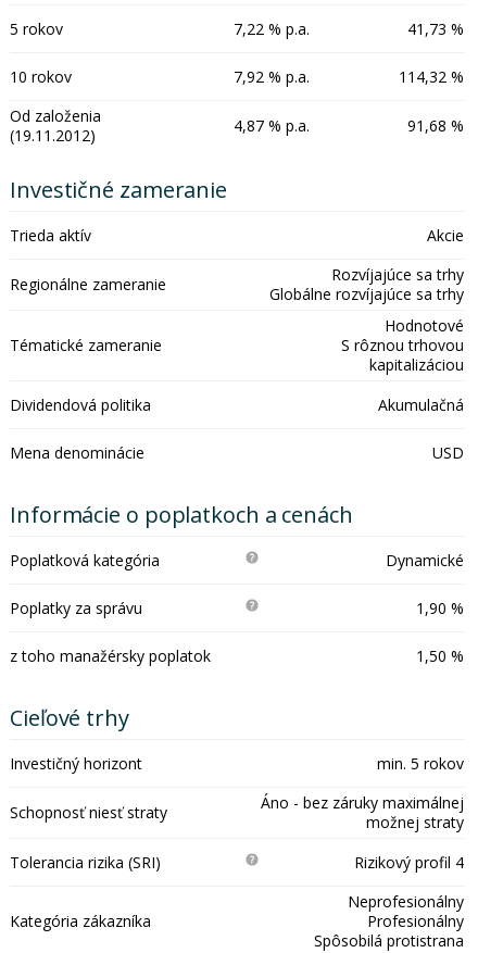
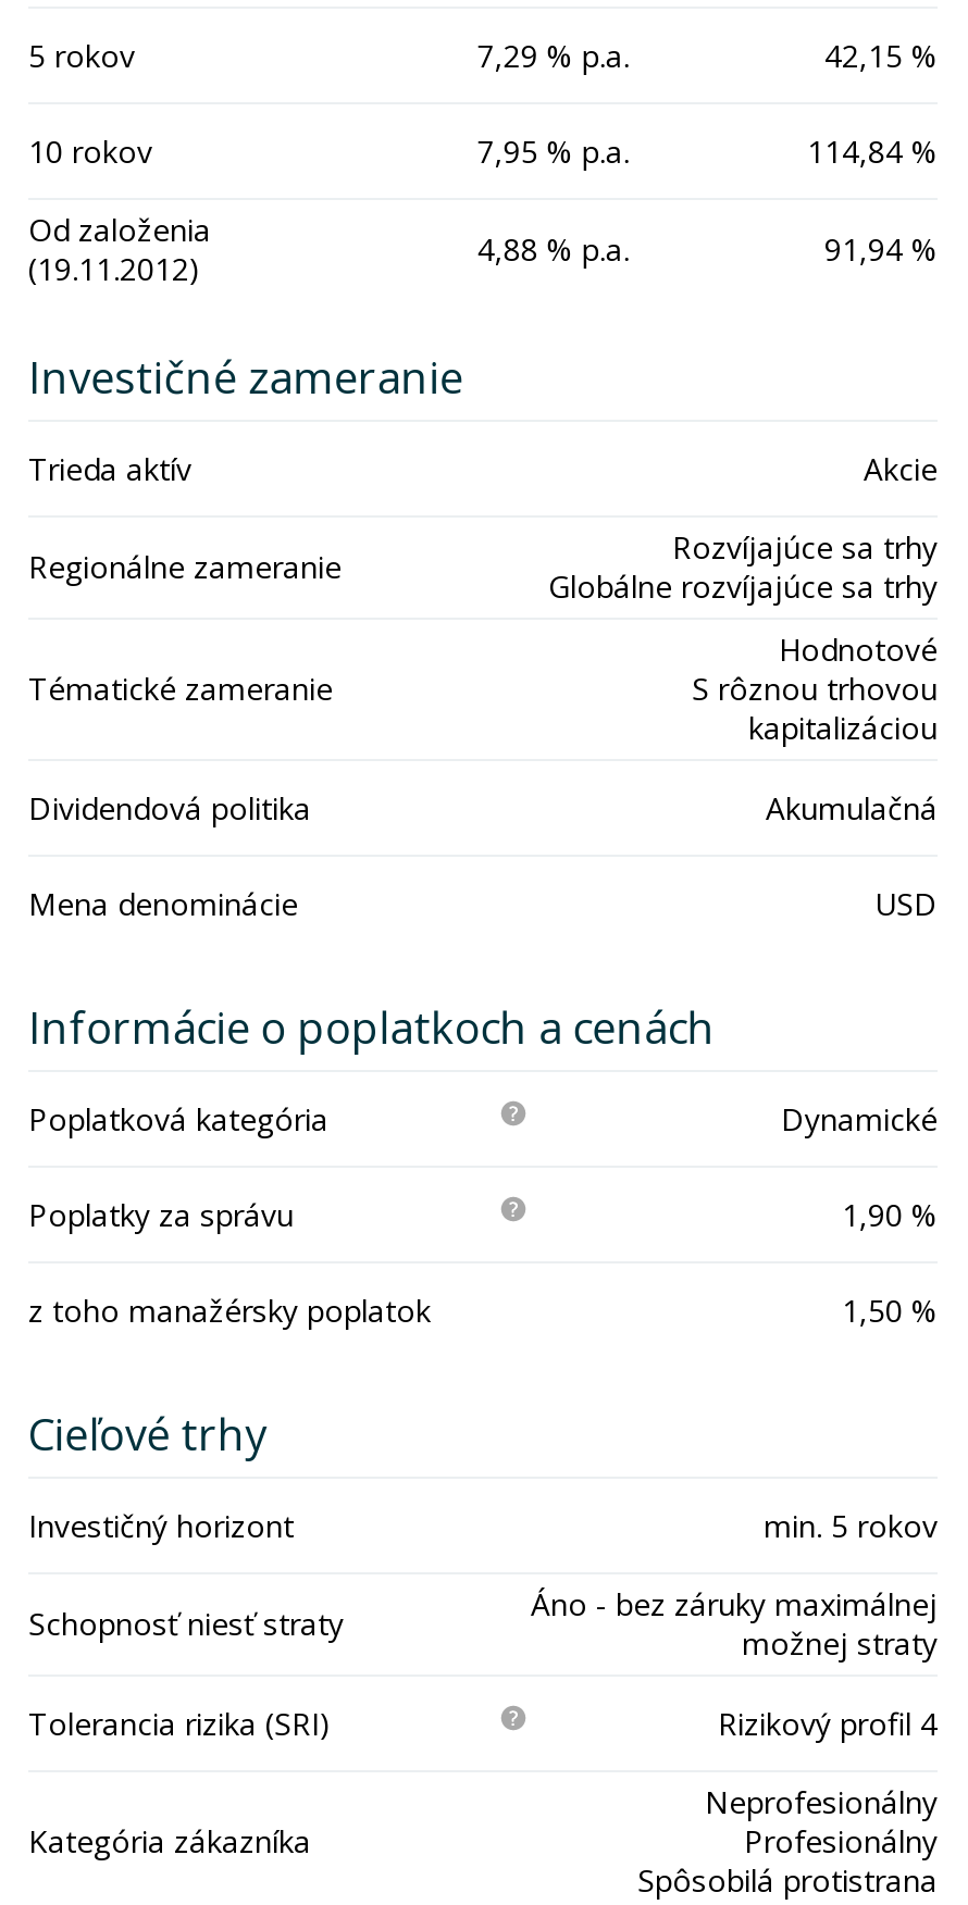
[234,18,310,39] 7,22 % p.a. -> [477,34,630,75] 7,29 % p.a.
[407,18,464,39] 41,73 % -> [824,34,938,75] 42,15 %
[234,66,310,86] 7,92 % p.a. -> [477,129,630,171] 7,95 % p.a.
[399,66,464,86] 114,32 % -> [807,129,938,171] 114,84 %
[234,115,310,136] 4,87 % p.a. -> [477,228,630,270] 4,88 % p.a.
[407,115,464,136] 91,68 % -> [824,228,938,270] 91,94 %

